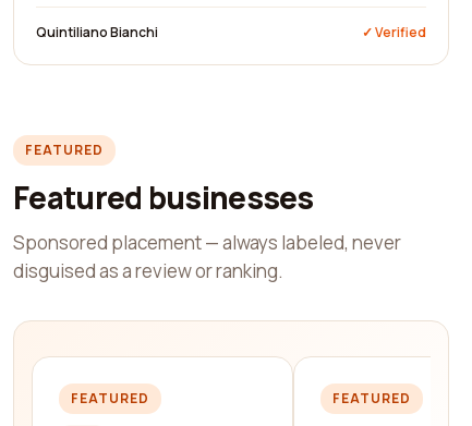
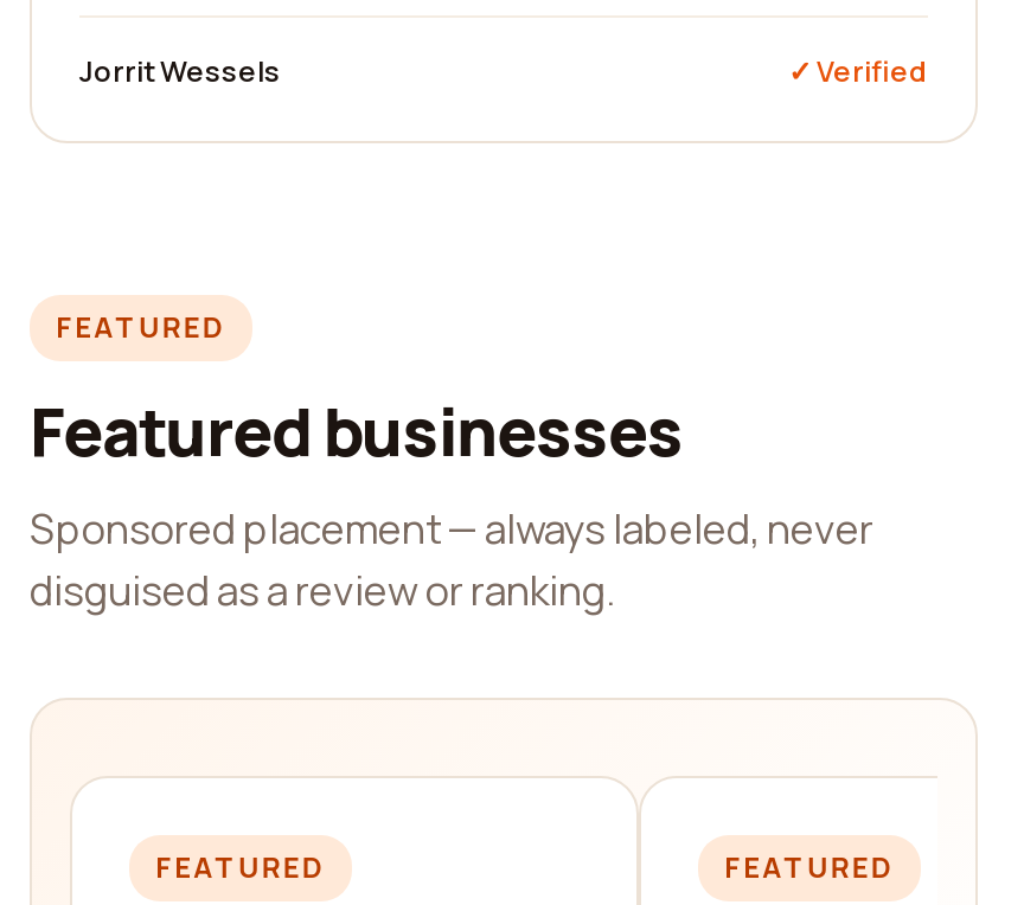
[36,23,158,41] Quintiliano Bianchi -> [79,51,281,91] Jorrit Wessels

